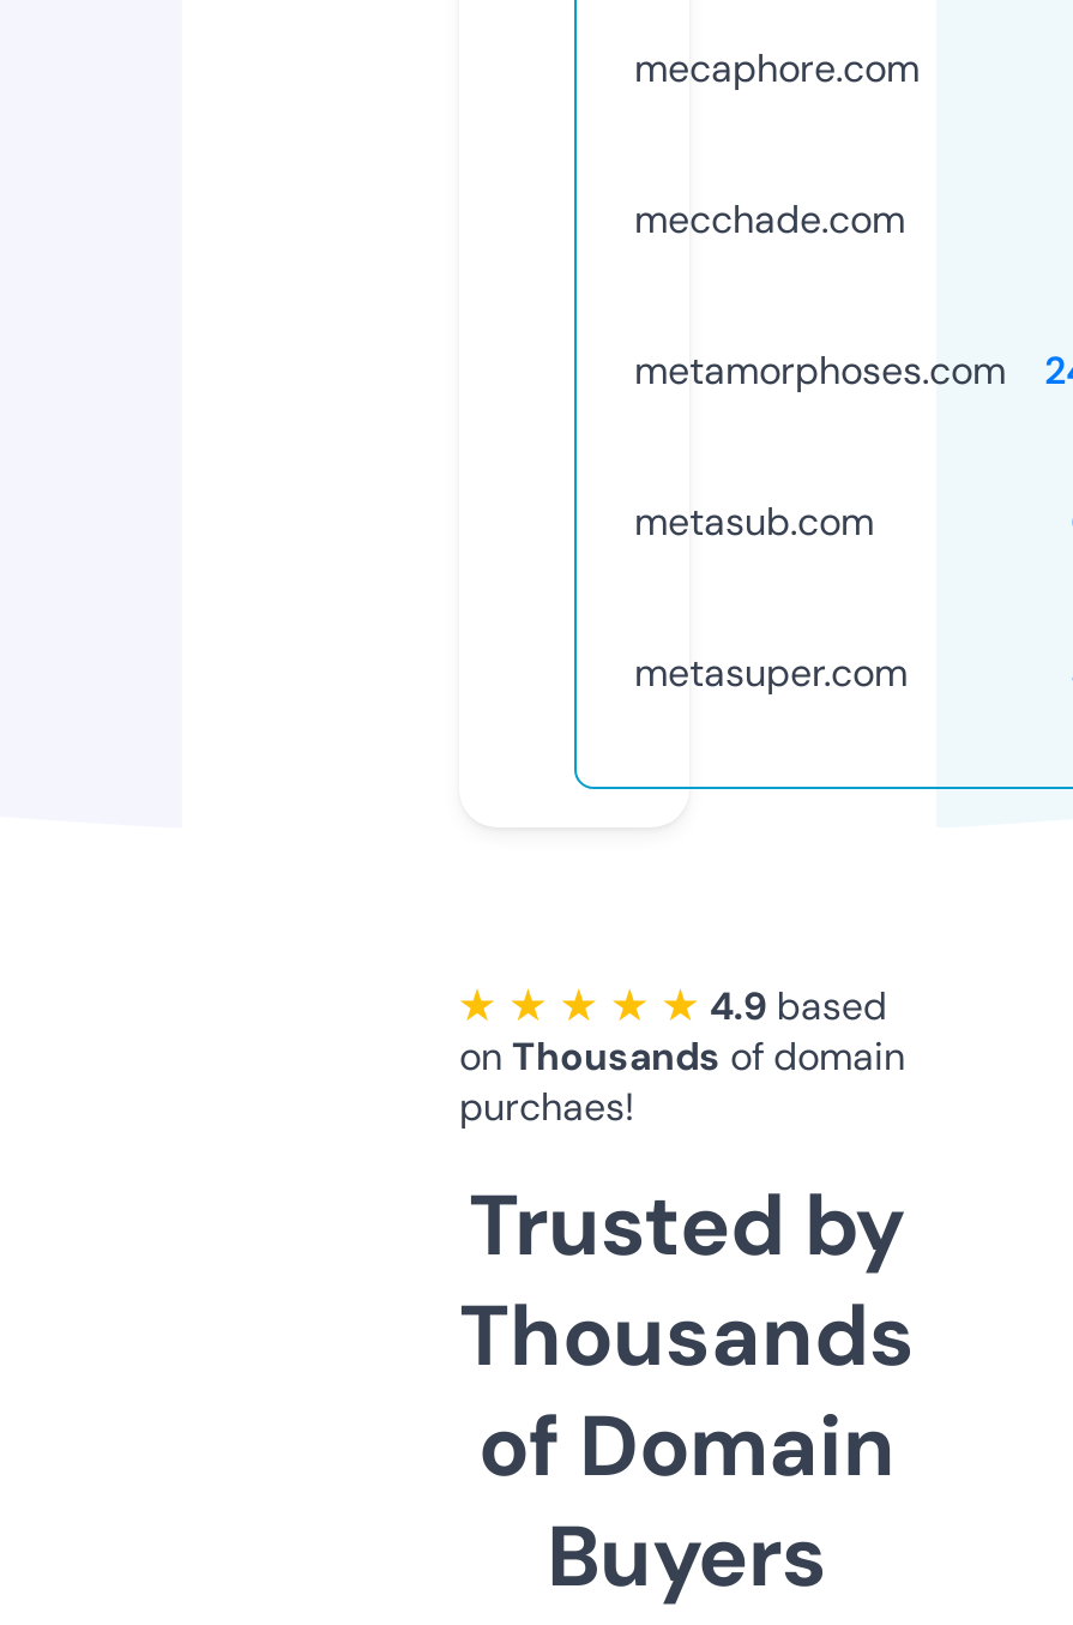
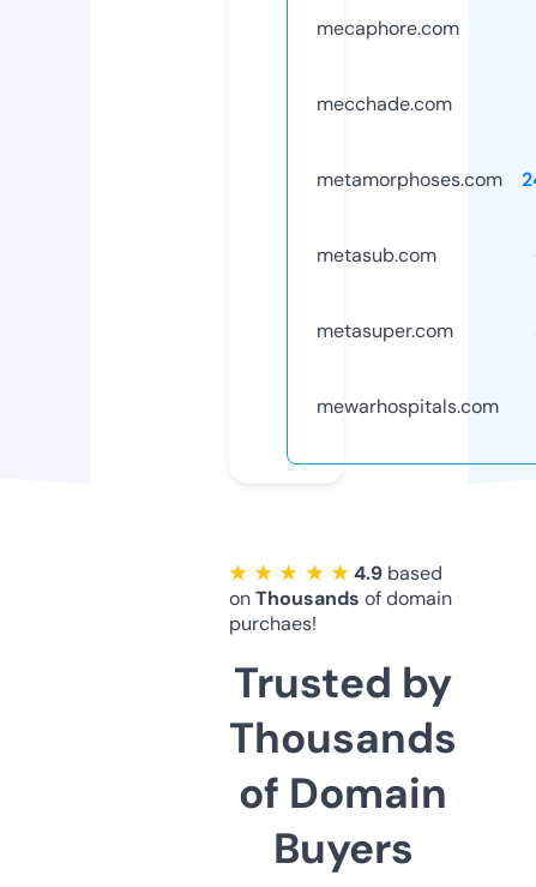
none -> [317,393,499,419] mewarhospitals.com

